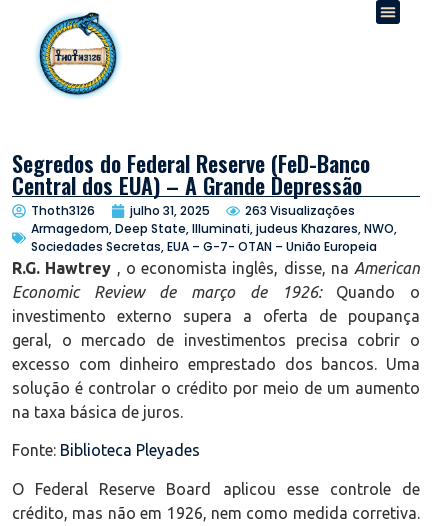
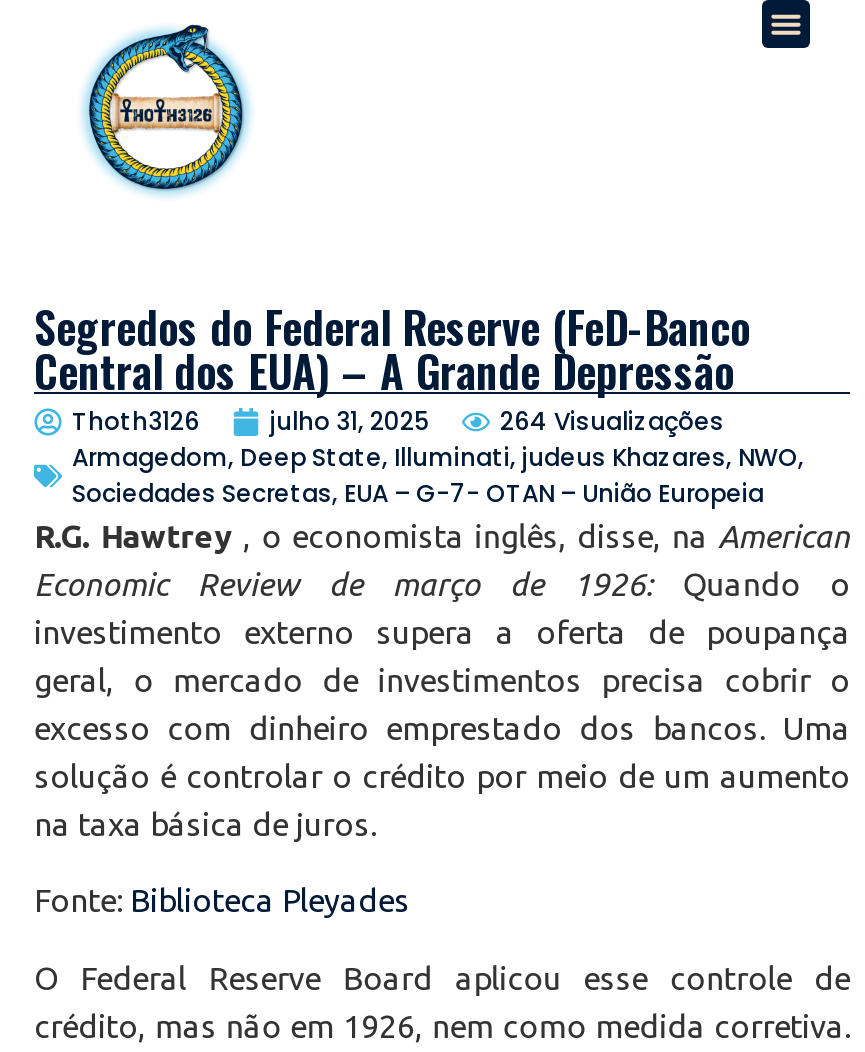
[245,202,355,219] 263 Visualizações -> [500,404,724,438] 264 Visualizações

